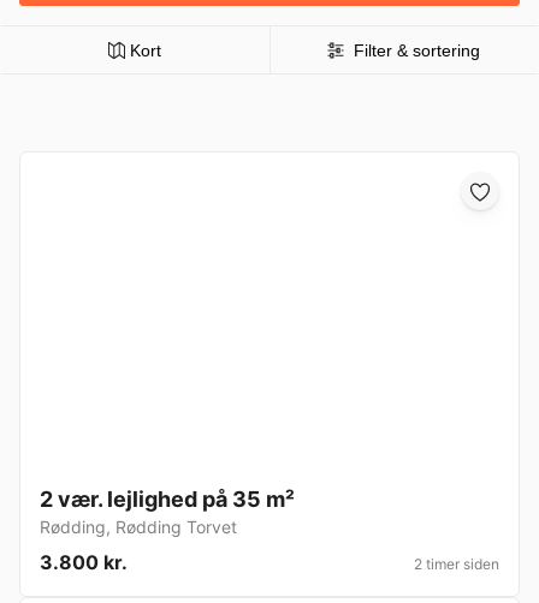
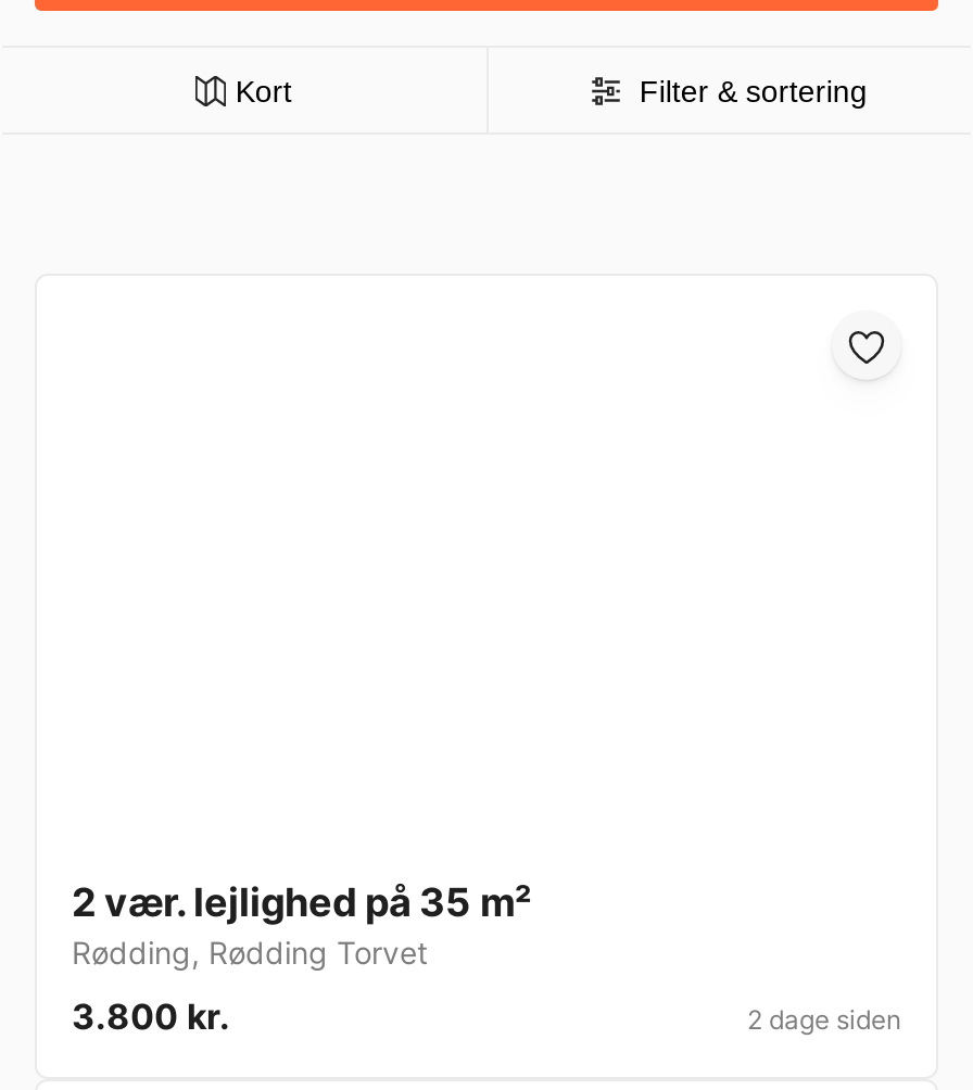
[414,555,499,573] 2 timer siden -> [747,1004,901,1037] 2 dage siden

